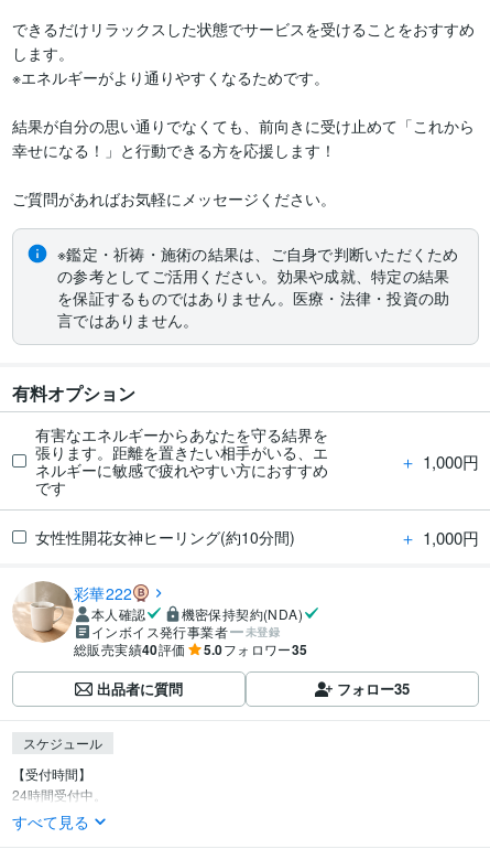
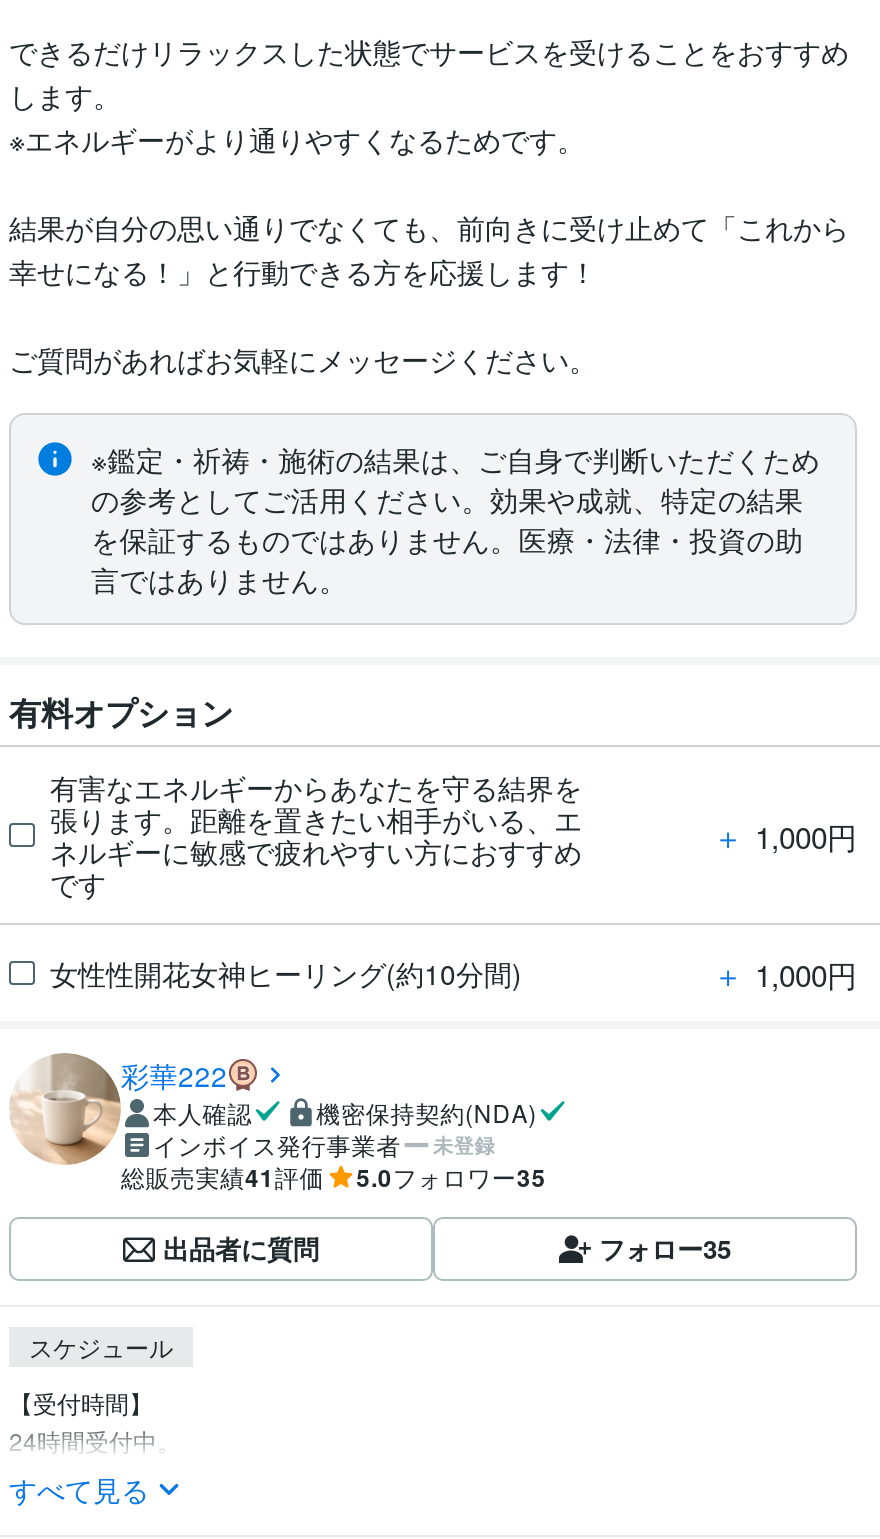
[74,640,186,659] 総販売実績40評価 -> [121,1159,324,1195] 総販売実績41評価

